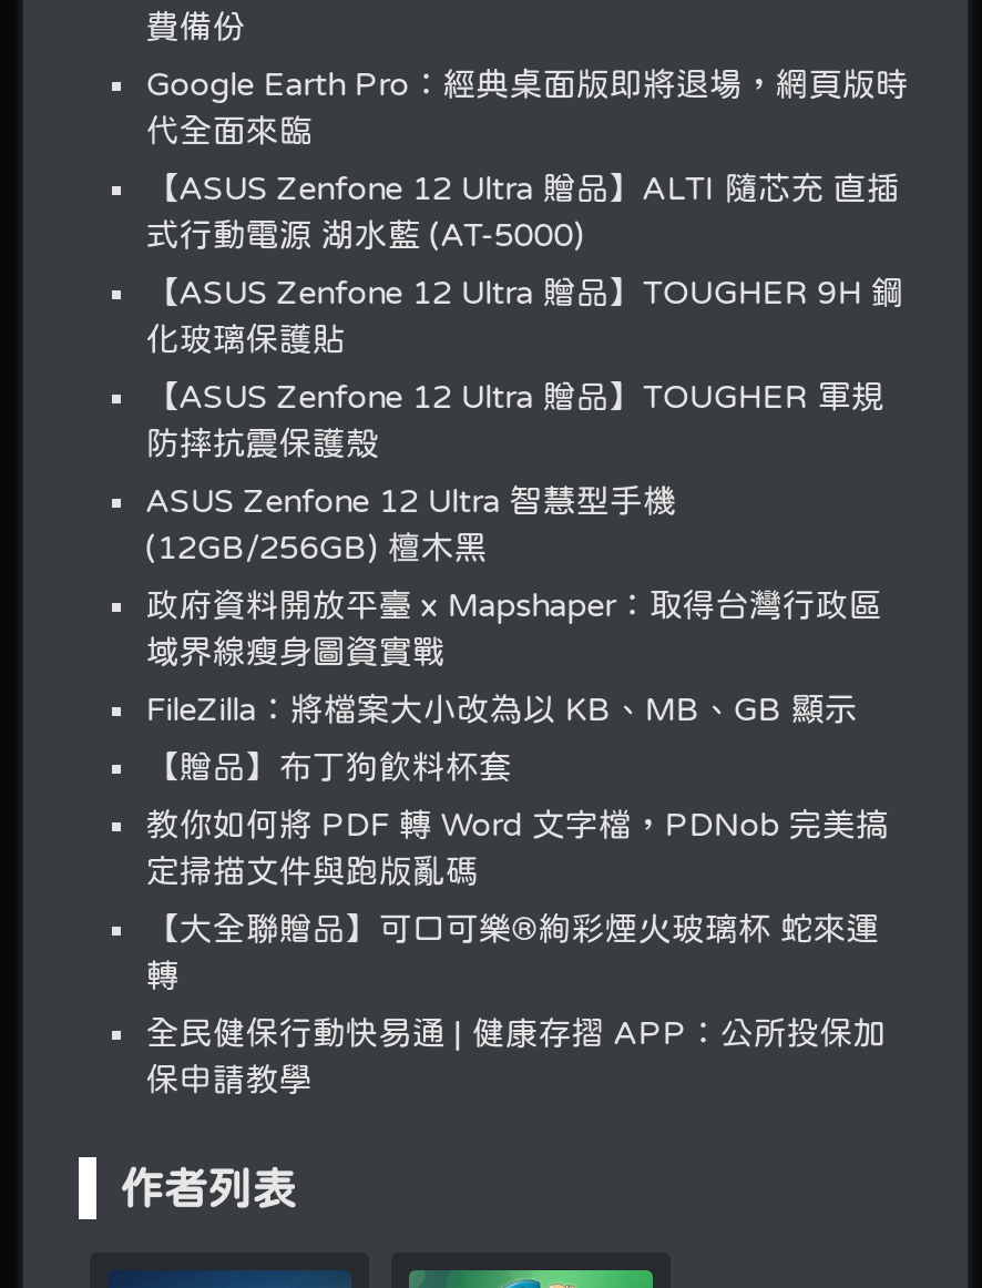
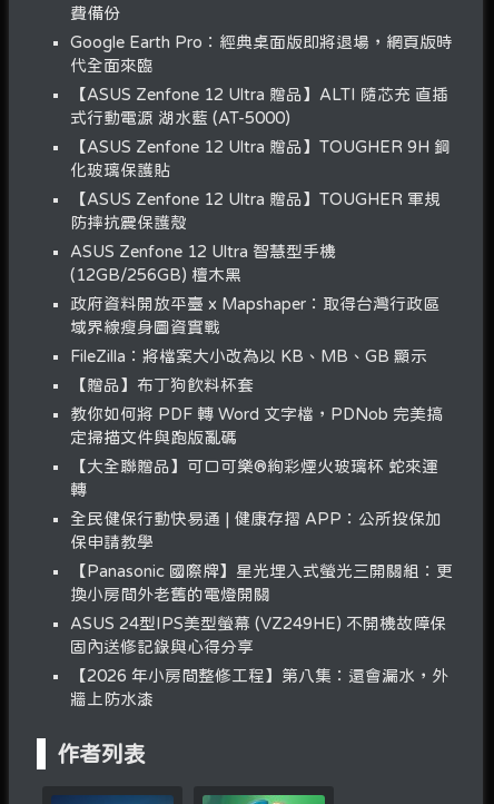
none -> [70,562,453,707] 【Panasonic 國際牌】星光埋入式螢光三開關組：更 | 換小房間外老舊的電燈開關 | ASUS 24型IPS美型螢幕 (VZ249HE) 不開機故障保 | 固內送修記錄與心得分享 | 【2026 年小房間整修工程】第八集：還會漏水，外 | 牆上防水漆

